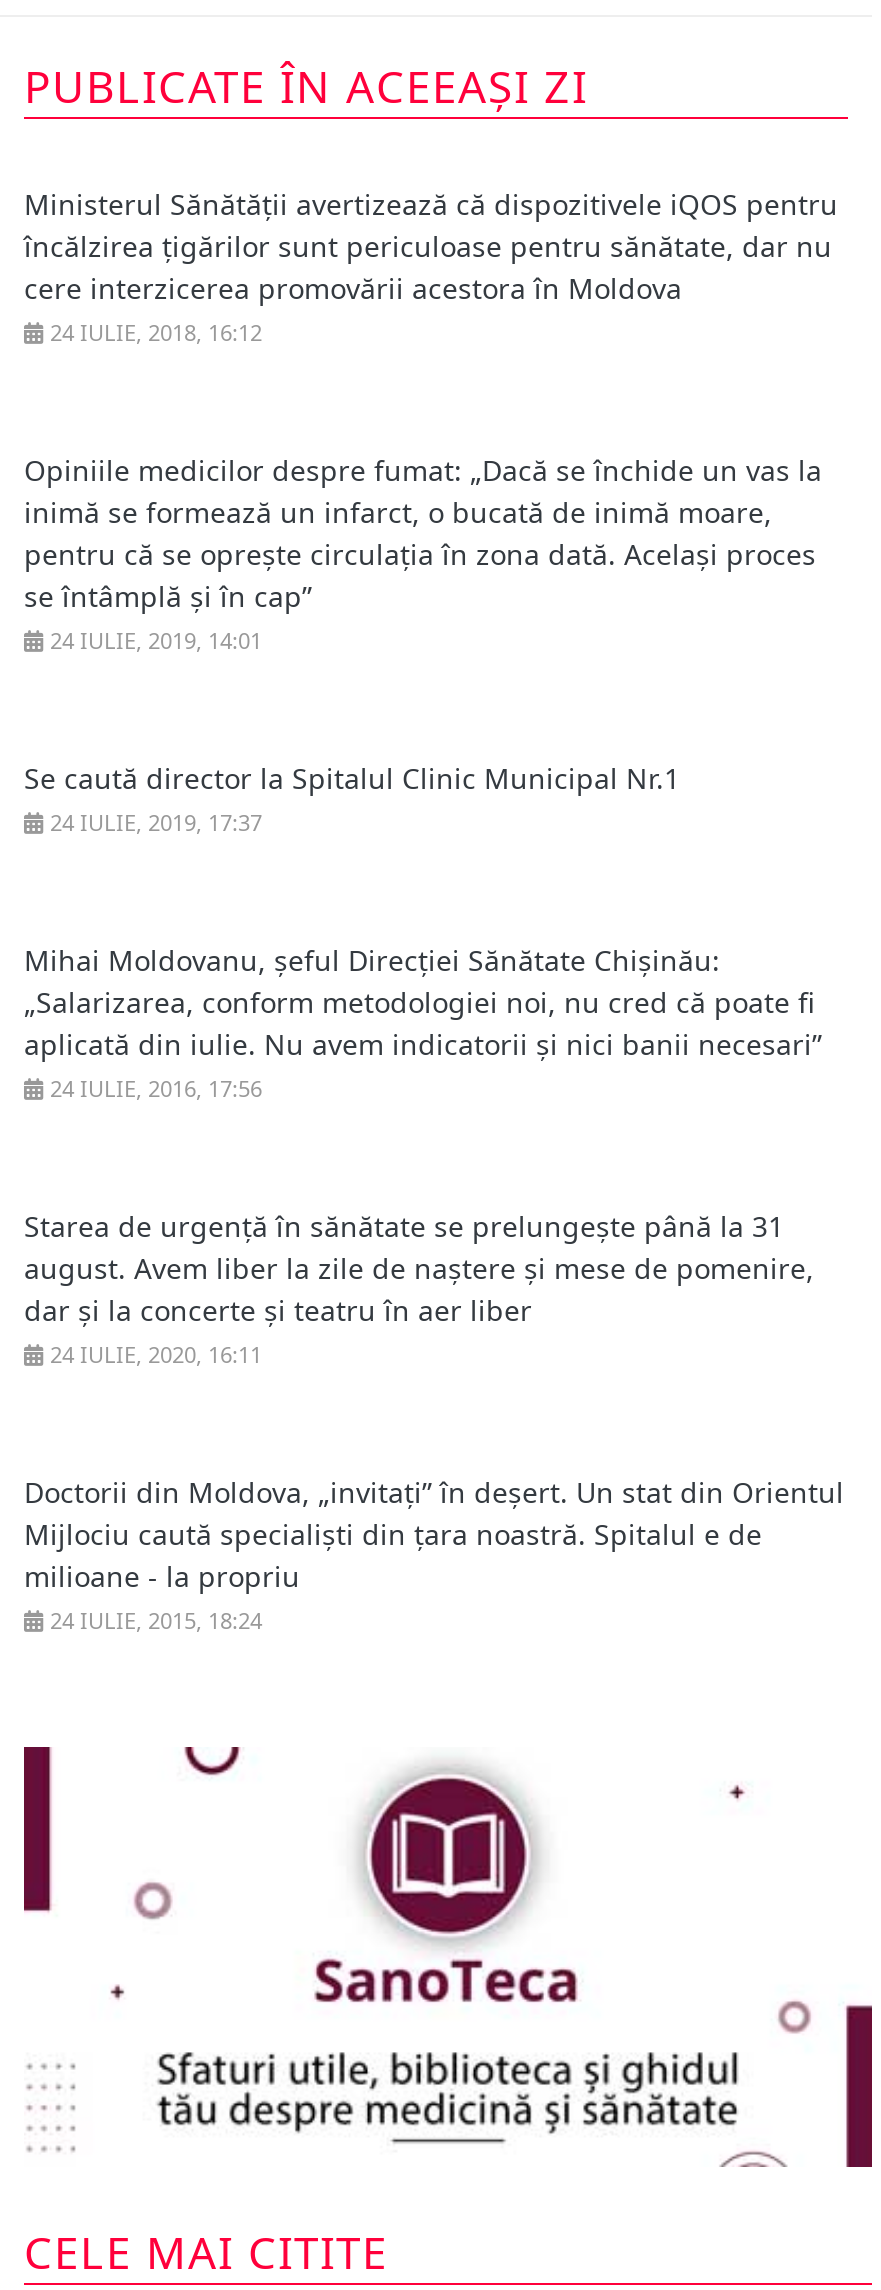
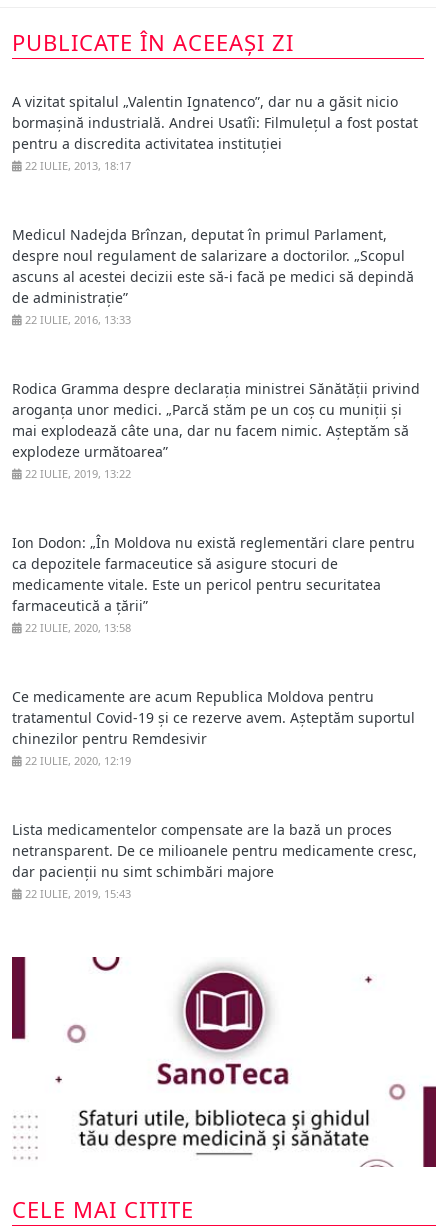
[24,186,838,348] Ministerul Sănătății avertizează că dispozitivele iQOS pentru | încălzirea țigărilor sunt periculoase pentru sănătate, dar nu | cere interzicerea promovării acestora în Moldova | 24 IULIE, 2018, 16:12 -> [12,92,418,173] A vizitat spitalul „Valentin Ignatenco”, dar nu a găsit nicio | bormașină industrială. Andrei Usatîi: Filmulețul a fost postat | pentru a discredita activitatea instituției | 22 IULIE, 2013, 18:17
[24,452,822,656] Opiniile medicilor despre fumat: „Dacă se închide un vas la | inimă se formează un infarct, o bucată de inimă moare, | pentru că se oprește circulația în zona dată. Același proces | se întâmplă și în cap” | 24 IULIE, 2019, 14:01 -> [12,225,414,327] Medicul Nadejda Brînzan, deputat în primul Parlament, | despre noul regulament de salarizare a doctorilor. „Scopul | ascuns al acestei decizii este să-i facă pe medici să depindă | de administrație” | 22 IULIE, 2016, 13:33
[24,760,680,838] Se caută director la Spitalul Clinic Municipal Nr.1 | 24 IULIE, 2019, 17:37 -> [12,379,420,481] Rodica Gramma despre declarația ministrei Sănătății privind | aroganța unor medici. „Parcă stăm pe un coș cu muniții și | mai explodează câte una, dar nu facem nimic. Așteptăm să | explodeze următoarea” | 22 IULIE, 2019, 13:22
[24,942,822,1104] Mihai Moldovanu, șeful Direcției Sănătate Chișinău: | „Salarizarea, conform metodologiei noi, nu cred că poate fi | aplicată din iulie. Nu avem indicatorii și nici banii necesari” | 24 IULIE, 2016, 17:56 -> [12,533,415,635] Ion Dodon: „În Moldova nu există reglementări clare pentru | ca depozitele farmaceutice să asigure stocuri de | medicamente vitale. Este un pericol pentru securitatea | farmaceutică a țării” | 22 IULIE, 2020, 13:58
[24,1208,814,1370] Starea de urgență în sănătate se prelungește până la 31 | august. Avem liber la zile de naștere și mese de pomenire, | dar și la concerte și teatru în aer liber | 24 IULIE, 2020, 16:11 -> [12,687,415,768] Ce medicamente are acum Republica Moldova pentru | tratamentul Covid-19 și ce rezerve avem. Așteptăm suportul | chinezilor pentru Remdesivir | 22 IULIE, 2020, 12:19
[24,1474,844,1636] Doctorii din Moldova, „invitați” în deșert. Un stat din Orientul | Mijlociu caută specialiști din țara noastră. Spitalul e de | milioane - la propriu | 24 IULIE, 2015, 18:24 -> [12,820,417,901] Lista medicamentelor compensate are la bază un proces | netransparent. De ce milioanele pentru medicamente cresc, | dar pacienții nu simt schimbări majore | 22 IULIE, 2019, 15:43

